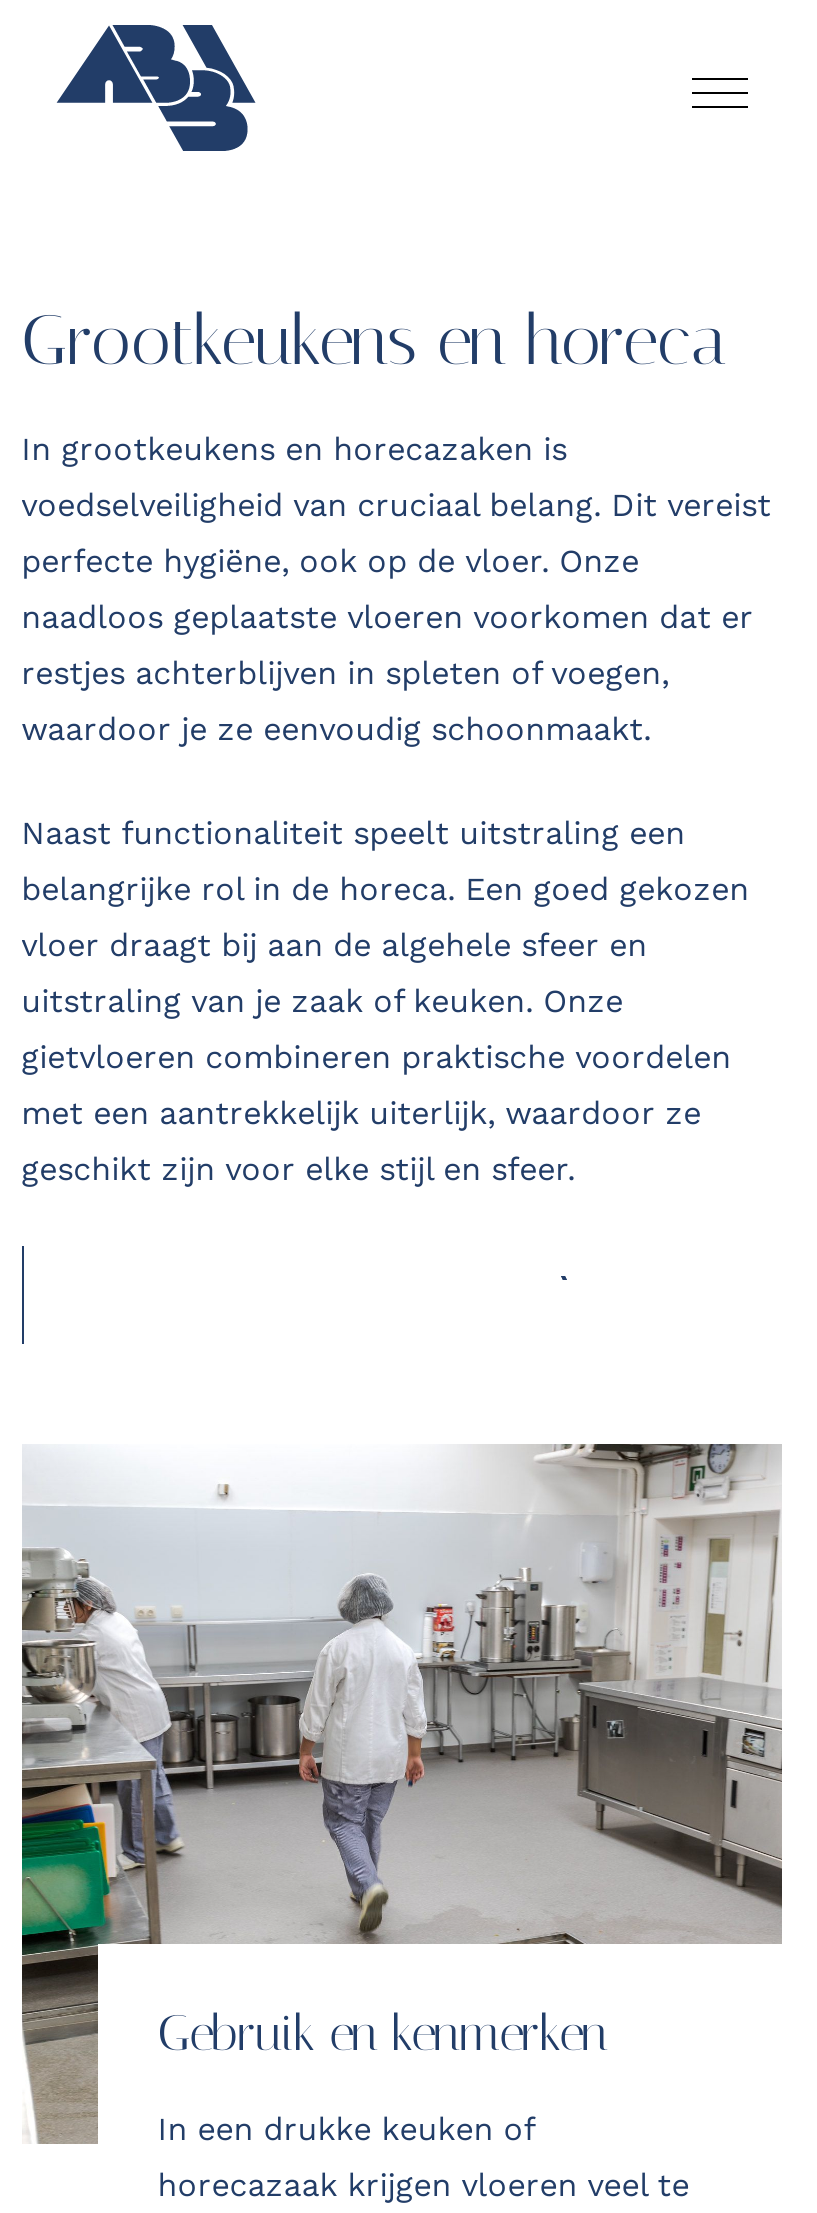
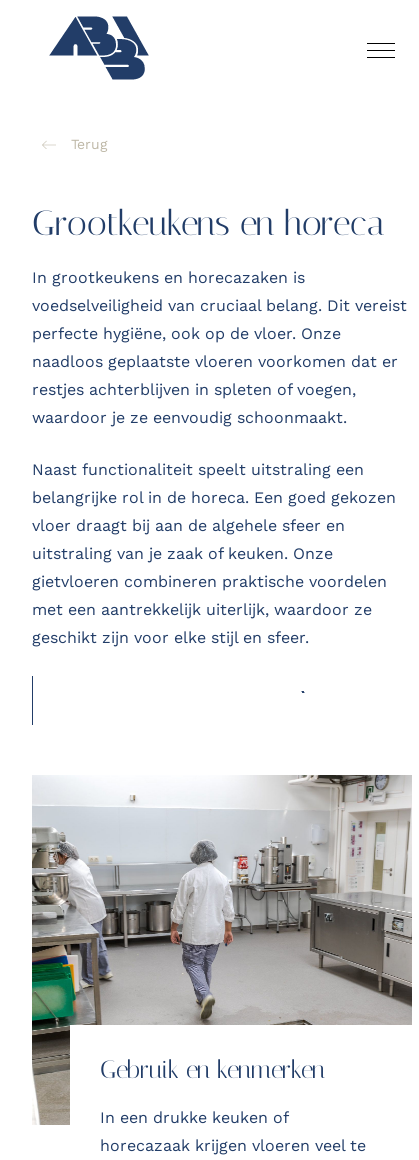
none -> [66,136,107,152] Terug

